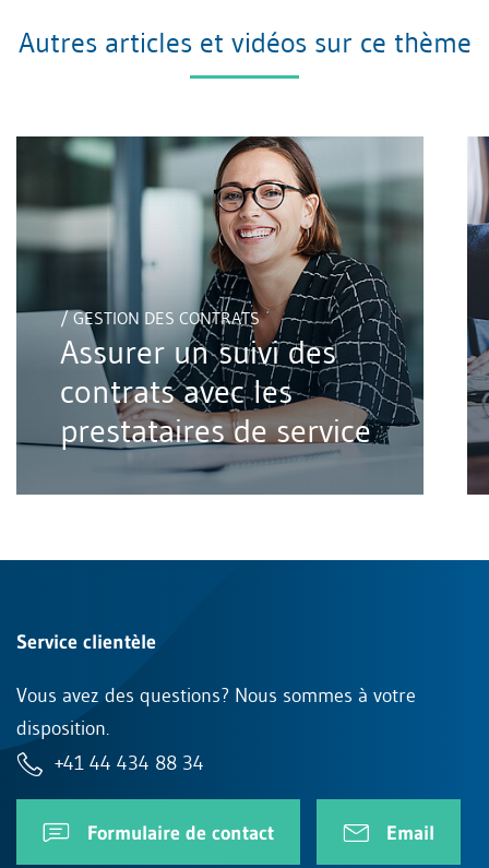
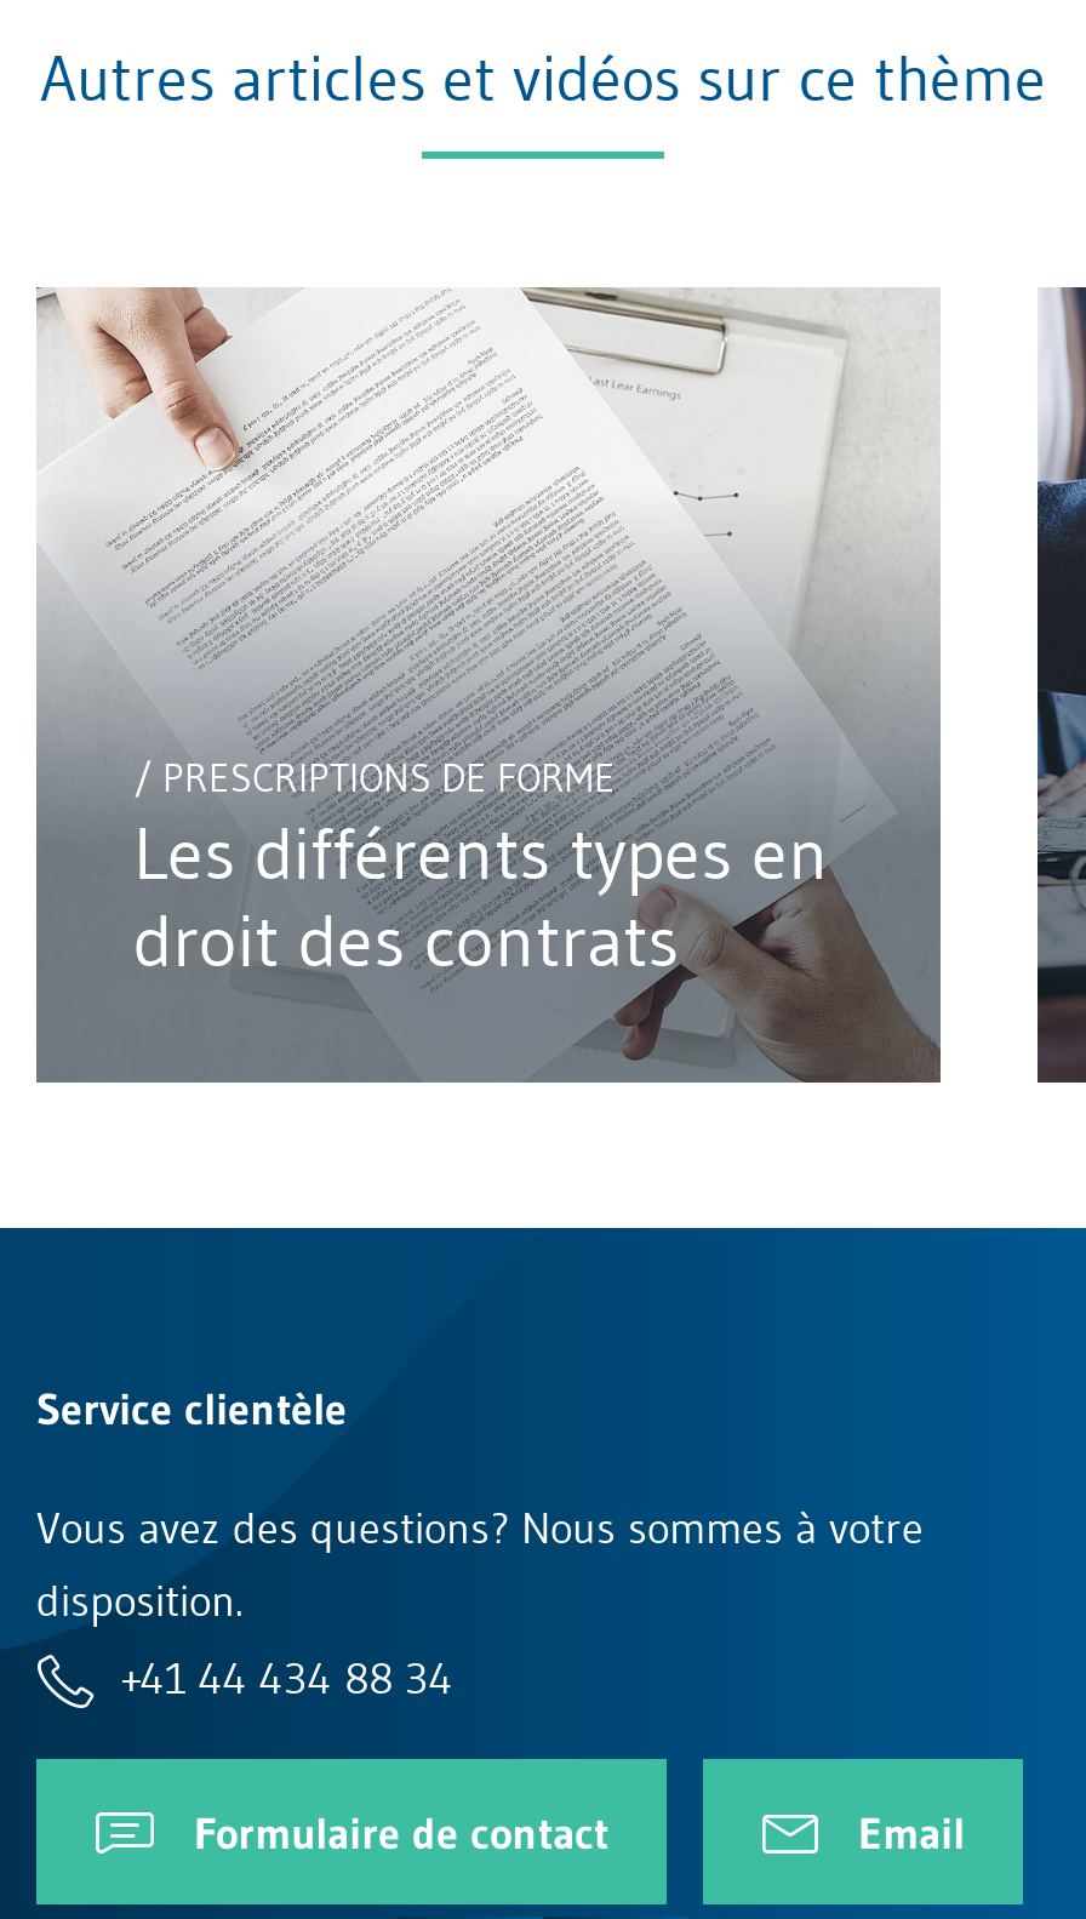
[15,135,424,495] [image] | / GESTION DES CONTRATS | Assurer un suivi des | contrats avec les | prestataires de service -> [36,287,941,1080] [image] | / PRESCRIPTIONS DE FORME | Les différents types en | droit des contrats

